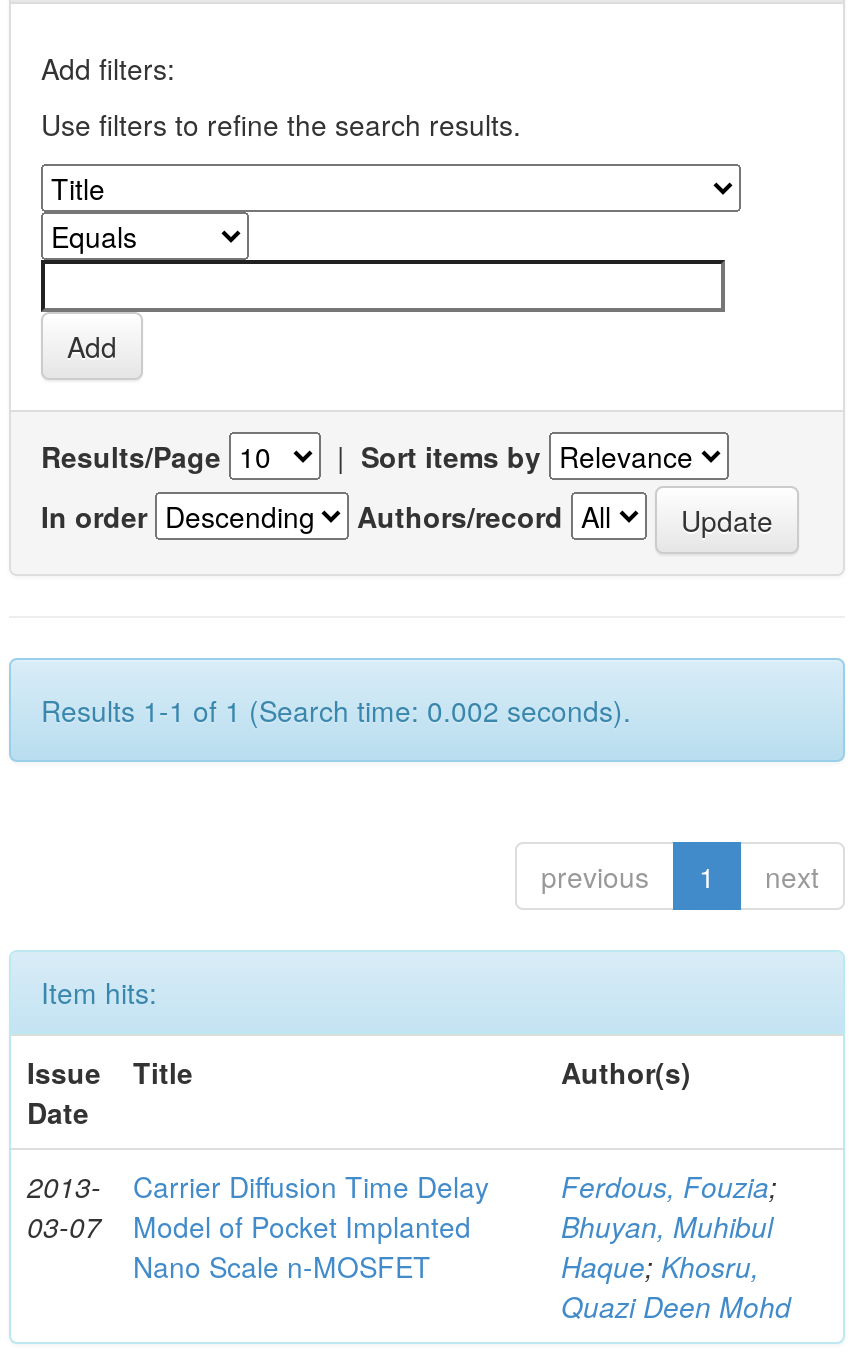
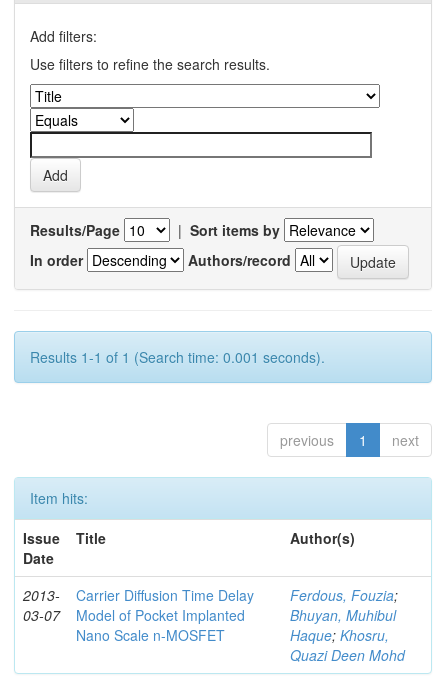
[41,690,631,730] Results 1-1 of 1 (Search time: 0.002 seconds). -> [30,347,325,367] Results 1-1 of 1 (Search time: 0.001 seconds).

